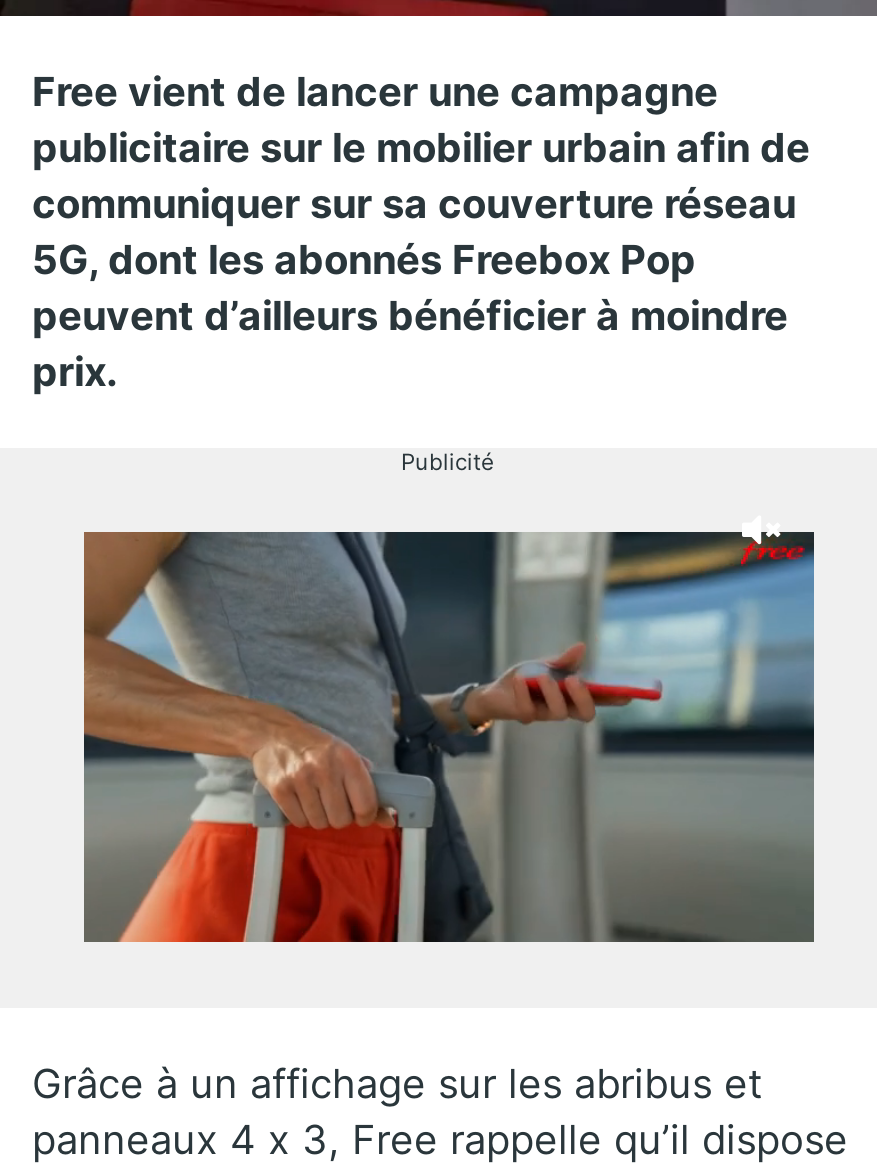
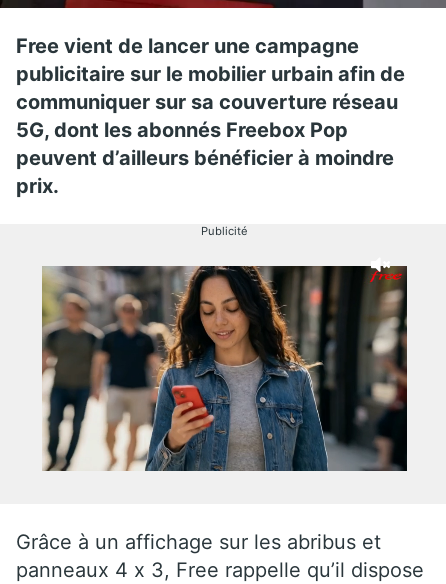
[82,532,816,944] [image] -> [41,265,408,472] [image]

